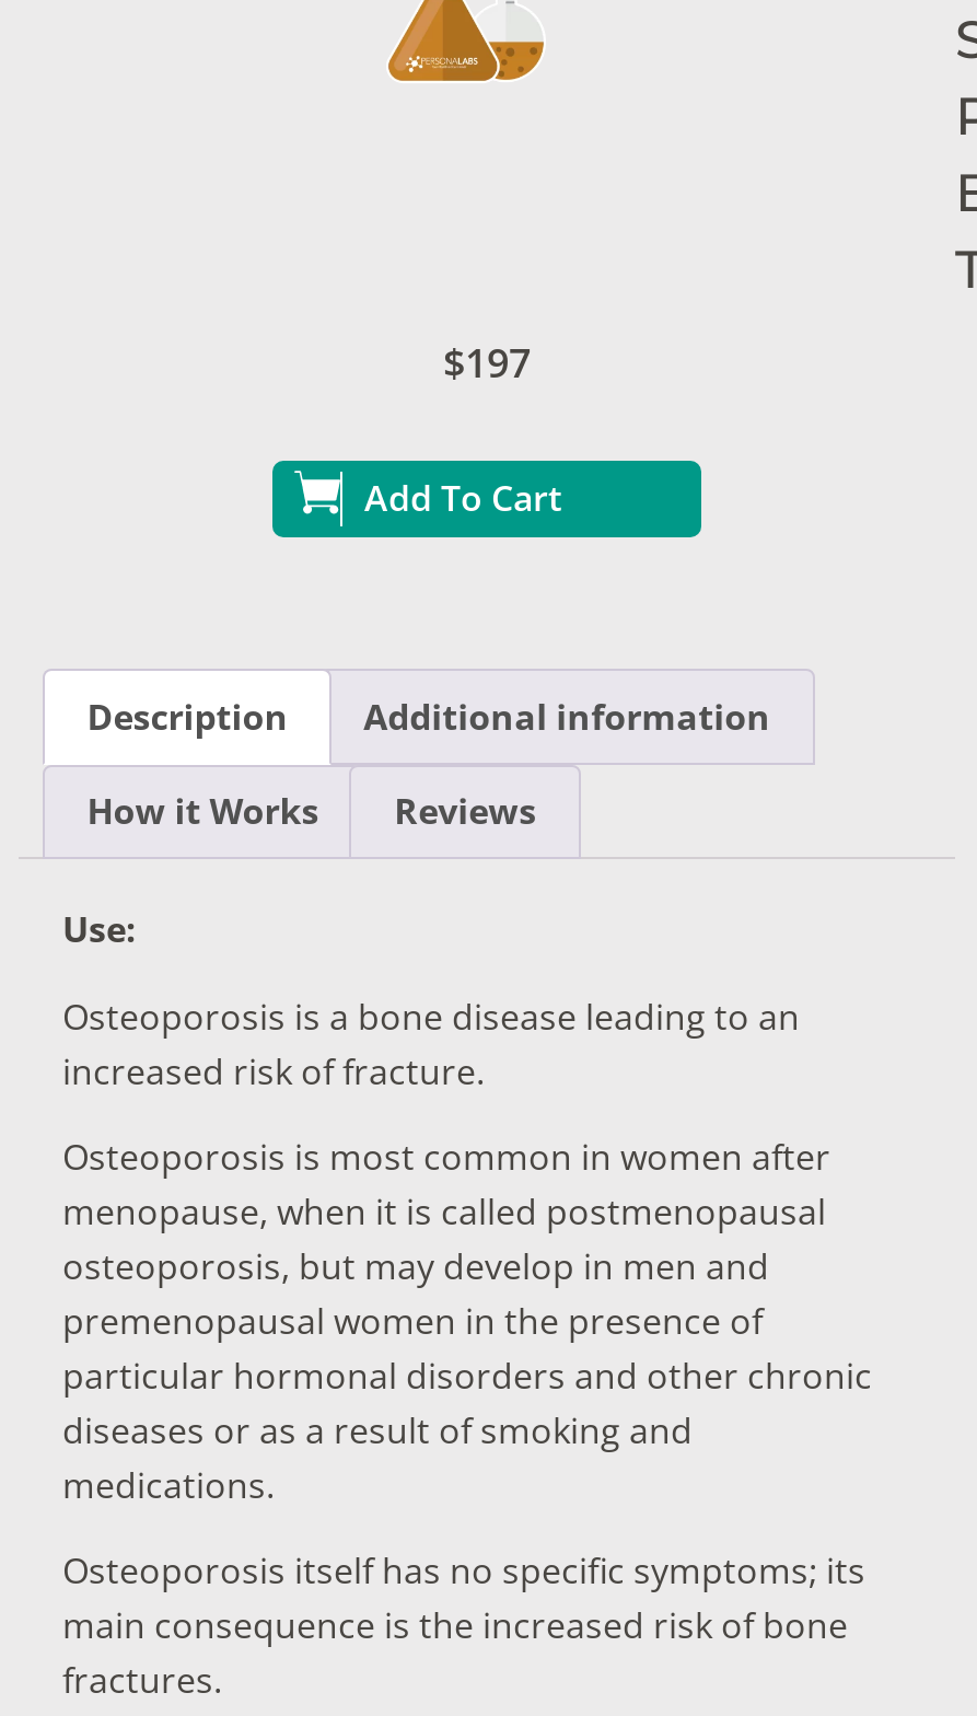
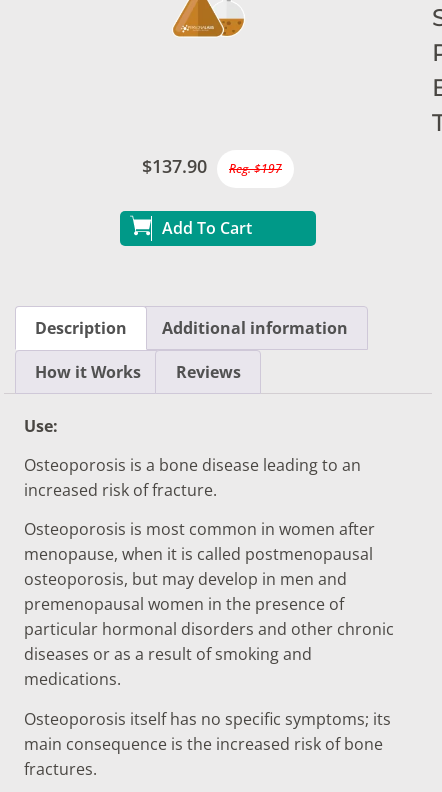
[443,336,531,388] $197 -> [142,154,282,178] $137.90 | Reg. $197

